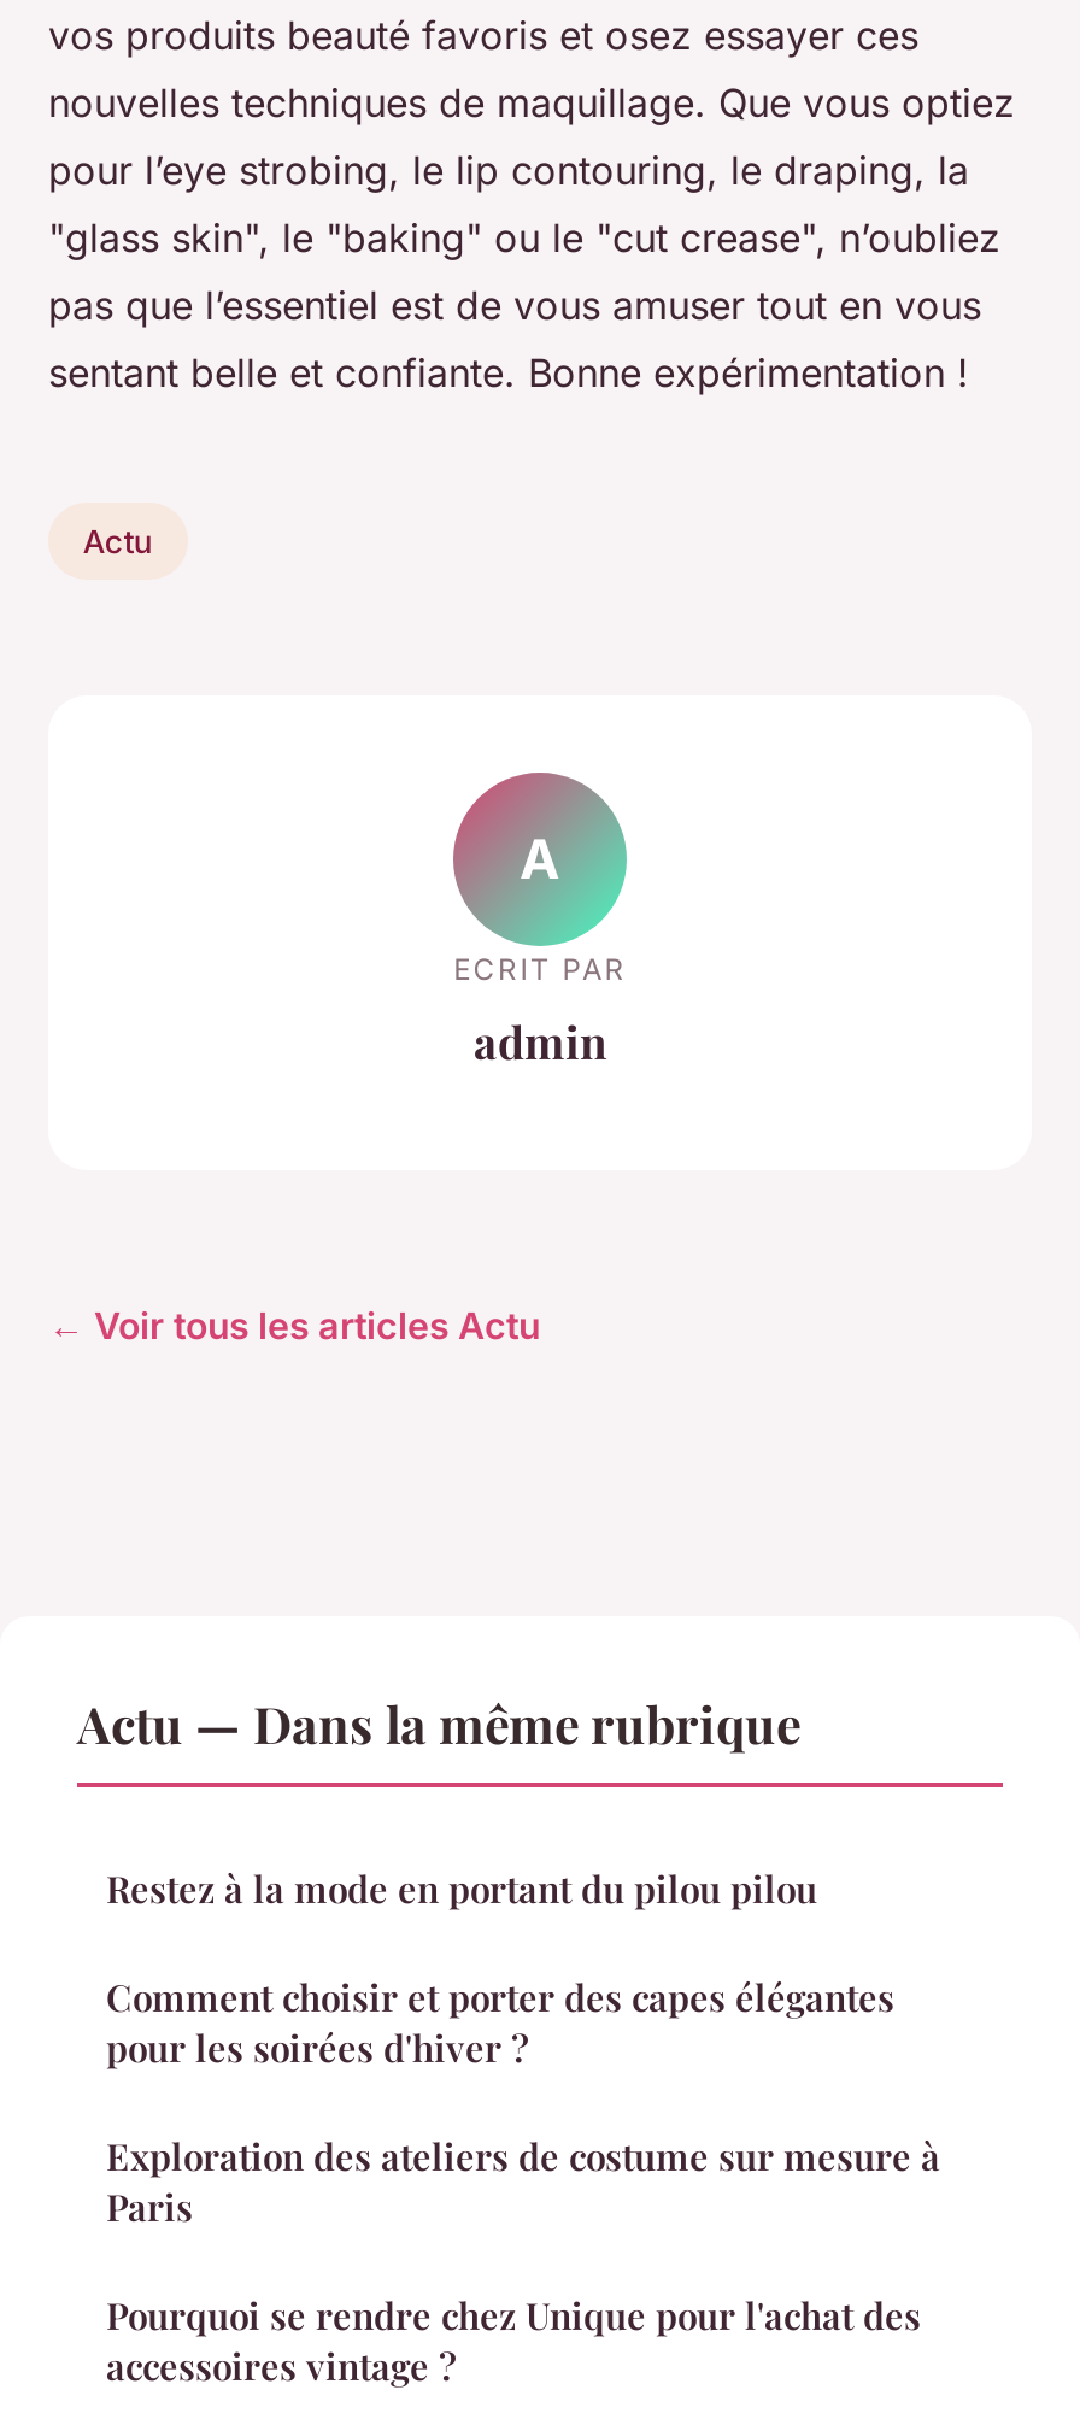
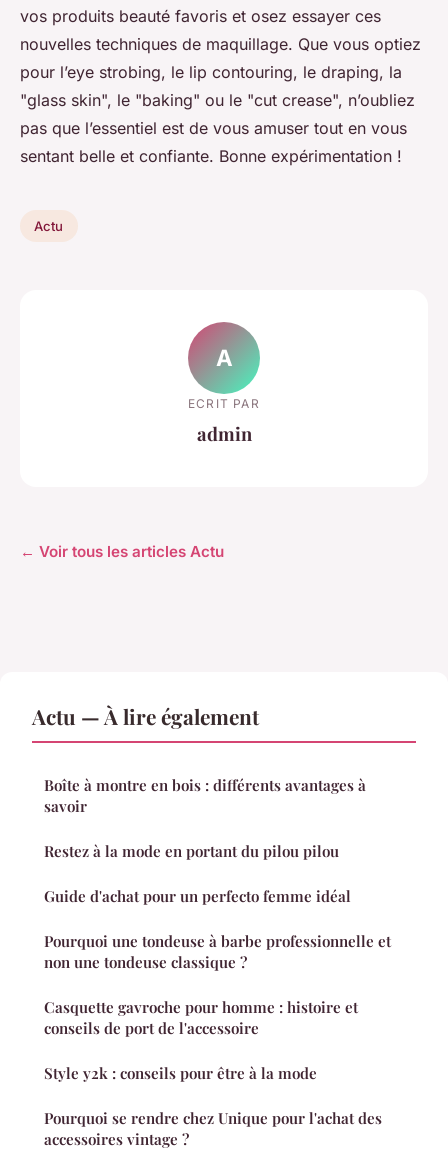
[77,1689,800,1756] Actu — Dans la même rubrique -> [32,702,366,816] Actu — À lire également | Boîte à montre en bois : différents avantages à | savoir
[106,1973,940,2231] Comment choisir et porter des capes élégantes | pour les soirées d'hiver ? | Exploration des ateliers de costume sur mesure à | Paris -> [44,886,391,1083] Guide d'achat pour un perfecto femme idéal | Pourquoi une tondeuse à barbe professionnelle et | non une tondeuse classique ? | Casquette gavroche pour homme : histoire et | conseils de port de l'accessoire | Style y2k : conseils pour être à la mode

